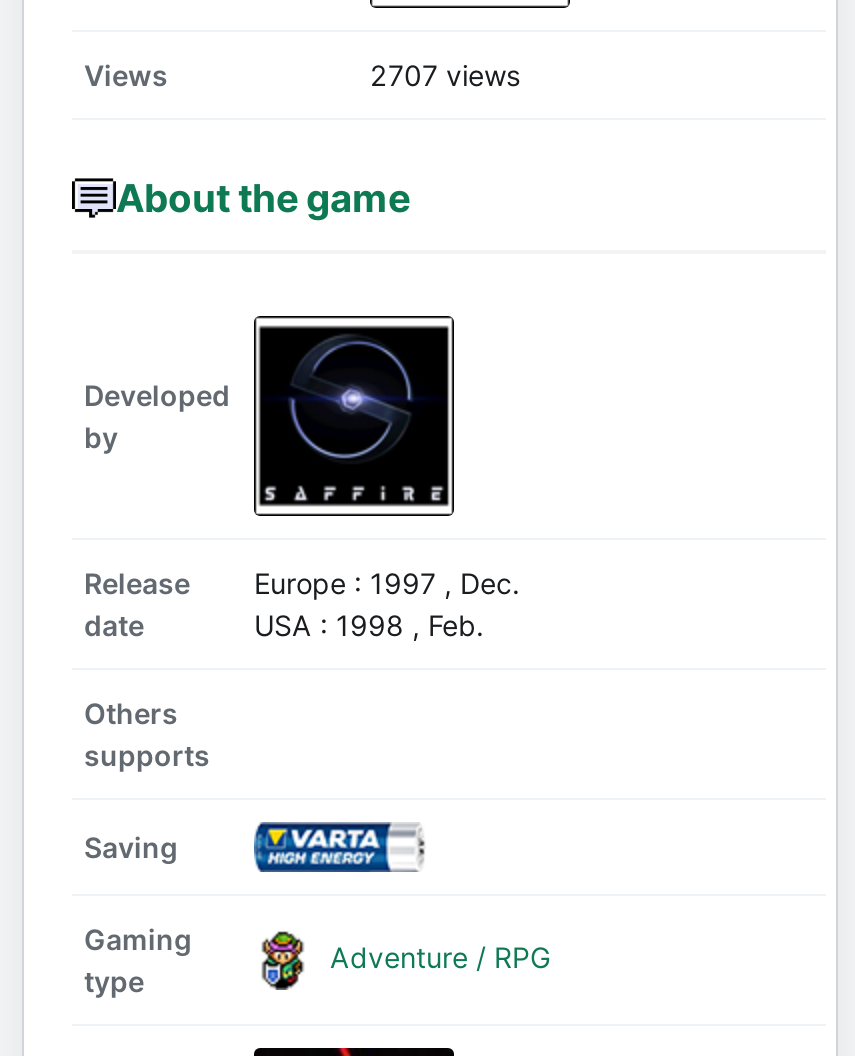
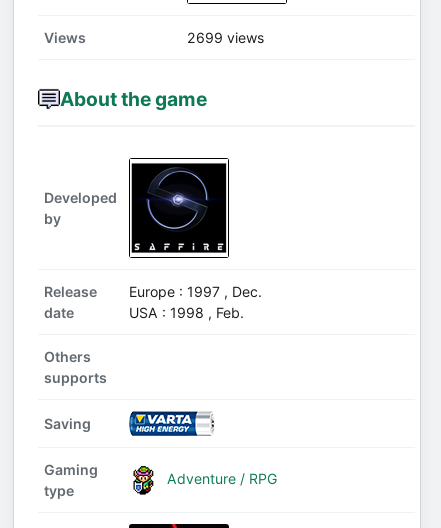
[370,58,520,92] 2707 views -> [187,29,264,46] 2699 views

